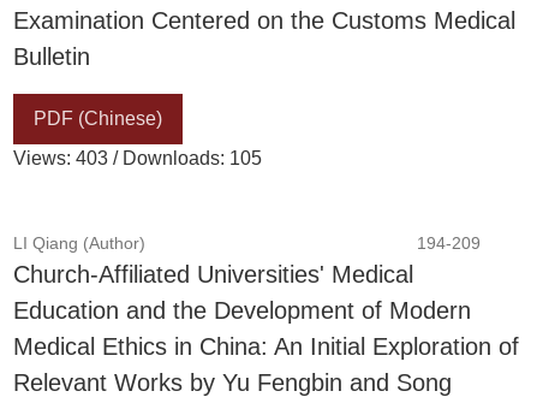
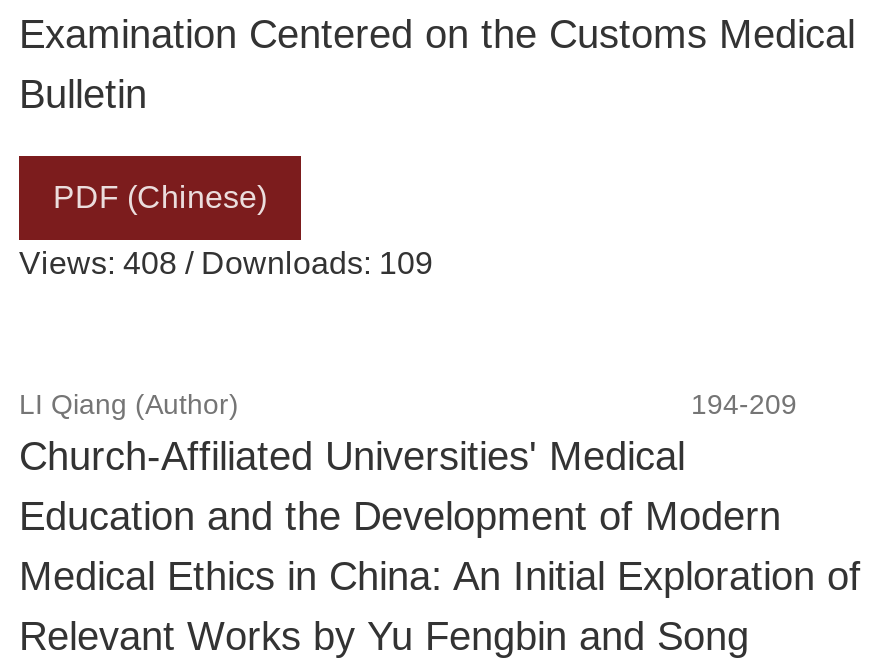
[13,148,262,169] Views: 403 / Downloads: 105 -> [19,247,433,281] Views: 408 / Downloads: 109

